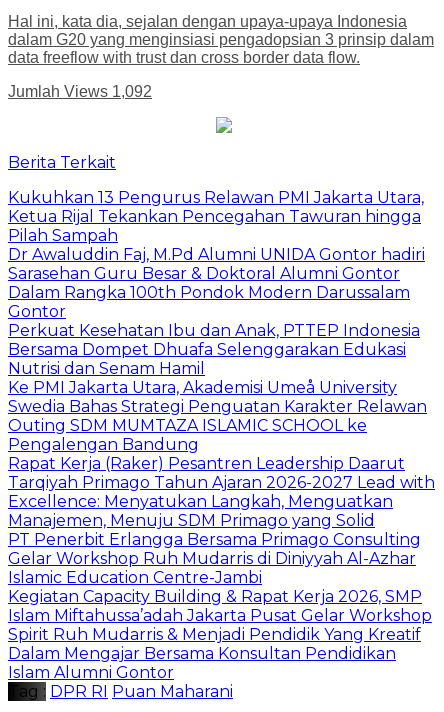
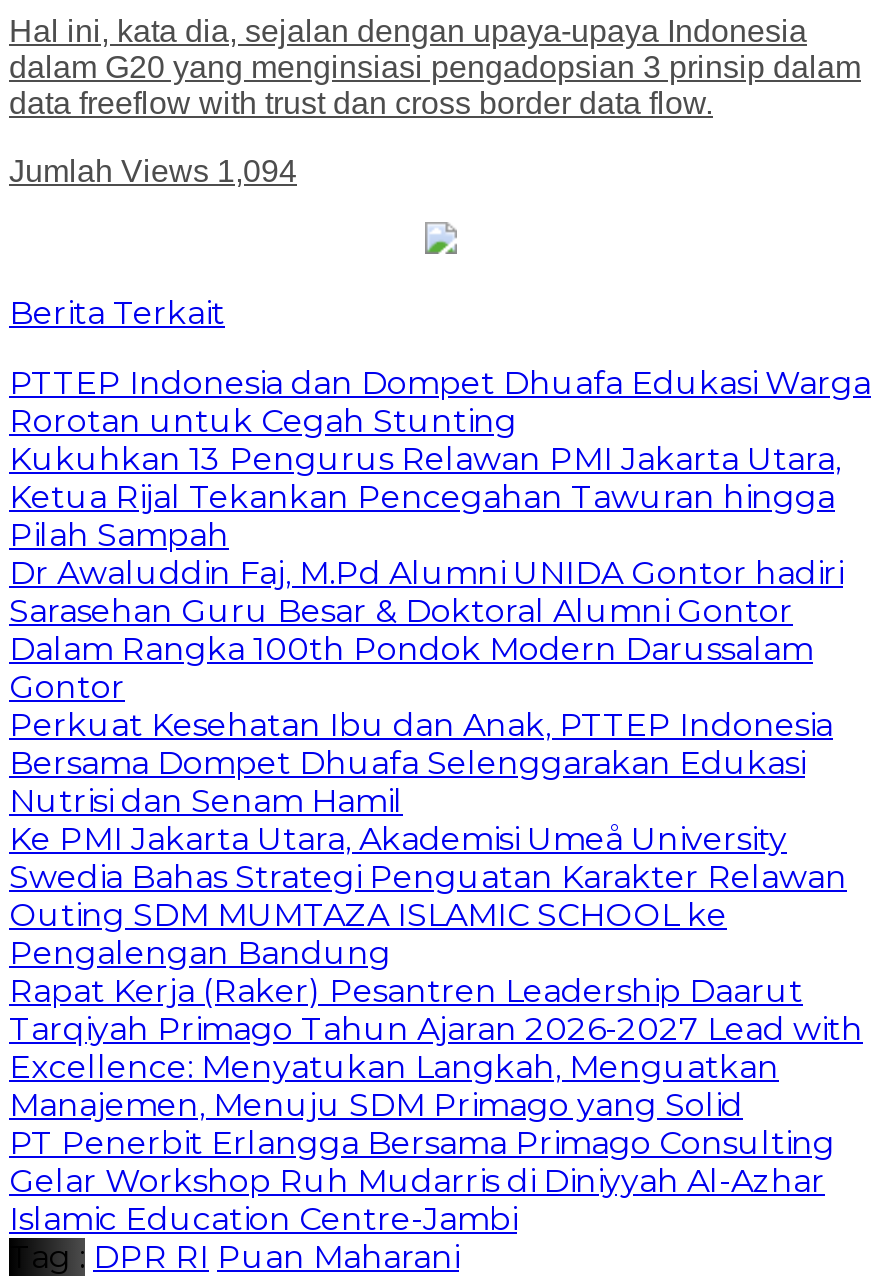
[8,83,152,100] Jumlah Views 1,092 -> [9,154,297,188] Jumlah Views 1,094
none -> [9,364,871,440] PTTEP Indonesia dan Dompet Dhuafa Edukasi Warga | Rorotan untuk Cegah Stunting
moved [8,188,435,587] -> [9,440,863,1238]: Kukuhkan 13 Pengurus Relawan PMI Jakarta Utara, | Ketua Rijal Tekankan Pencegahan Tawuran hingga | Pilah Sampah | ... | Gelar Workshop Ruh Mudarris di Diniyyah Al-Azhar | Islamic Education Centre-Jambi
[8,587,432,682] Kegiatan Capacity Building & Rapat Kerja 2026, SMP | Islam Miftahussa’adah Jakarta Pusat Gelar Workshop | Spirit Ruh Mudarris & Menjadi Pendidik Yang Kreatif | Dalam Mengajar Bersama Konsultan Pendidikan | Islam Alumni Gontor -> none

